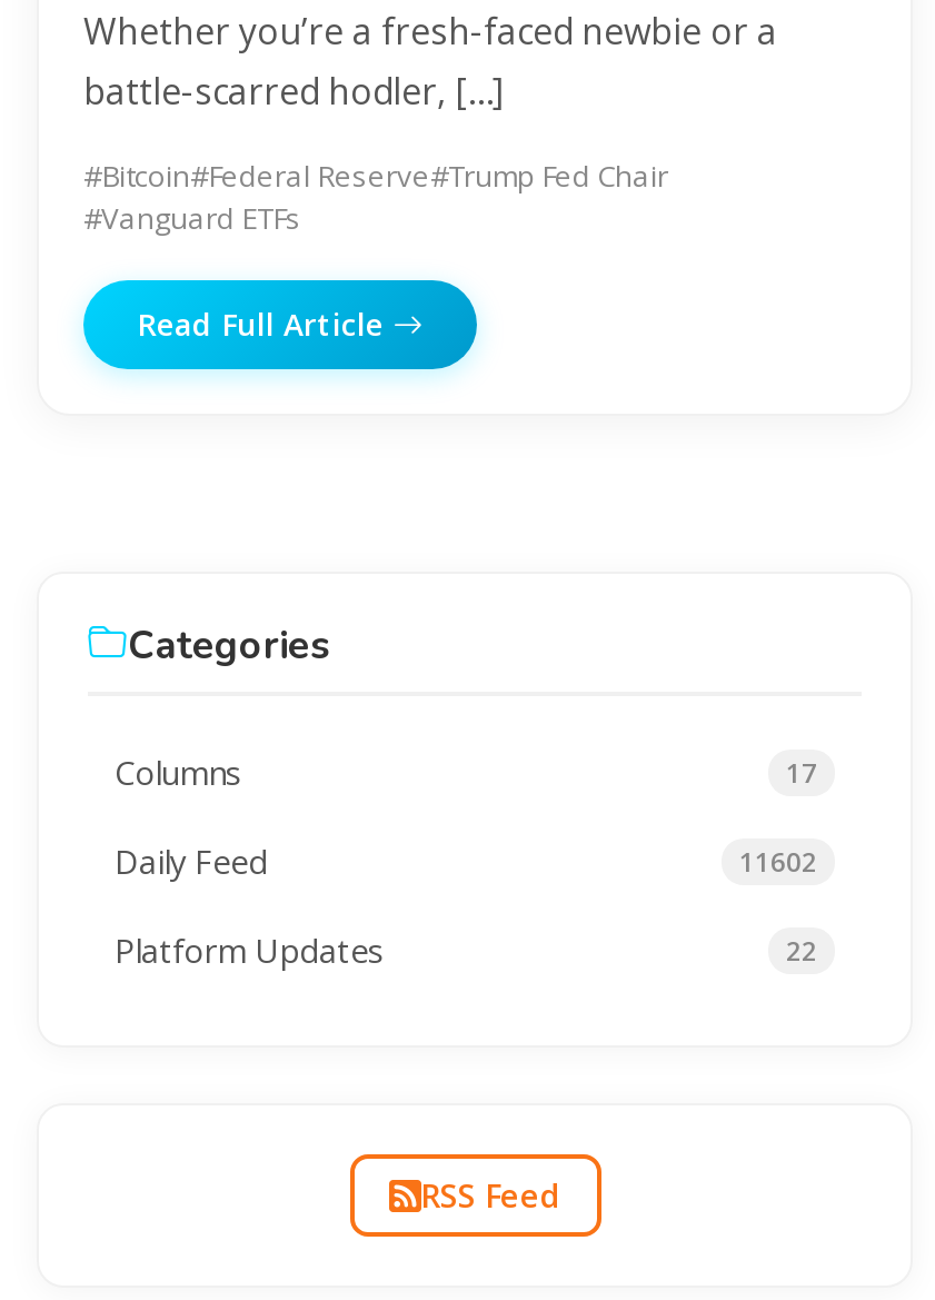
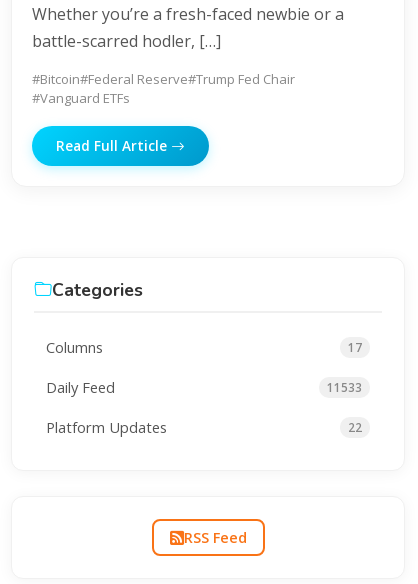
[739,842,817,877] 11602 -> [327,378,362,394] 11533

